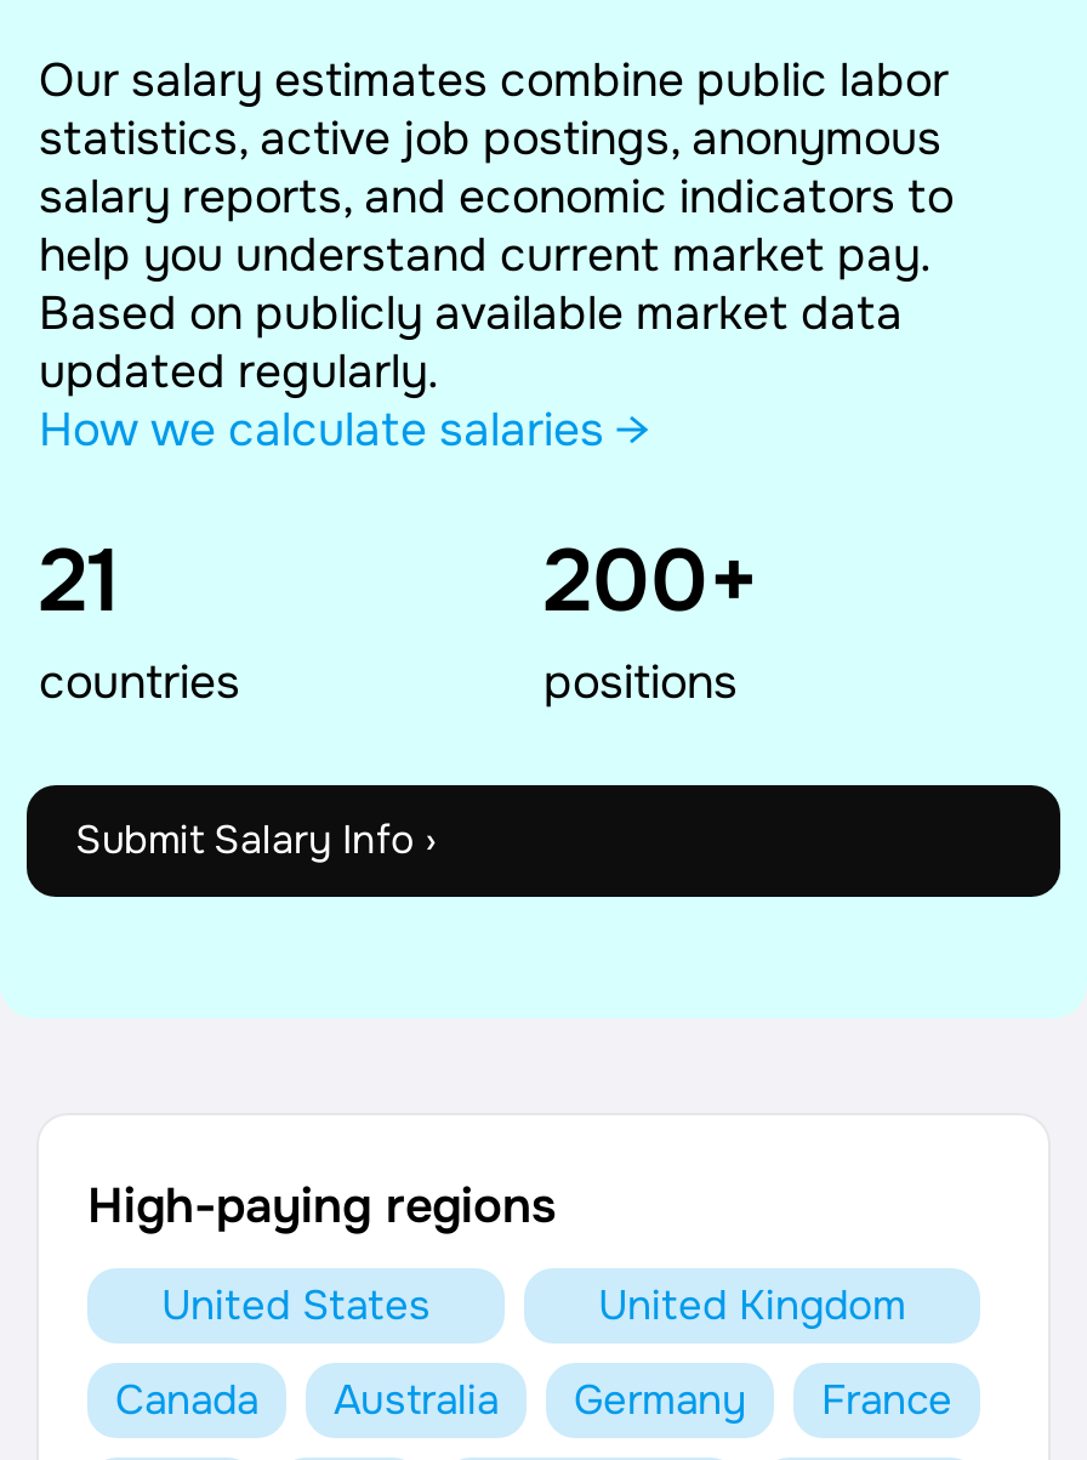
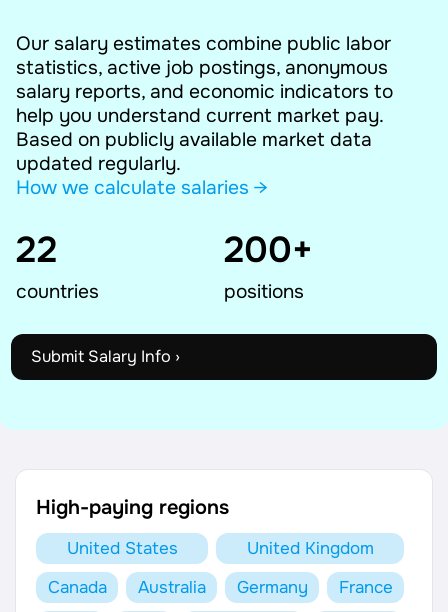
[39,526,121,637] 21 -> [16,227,57,273] 22

